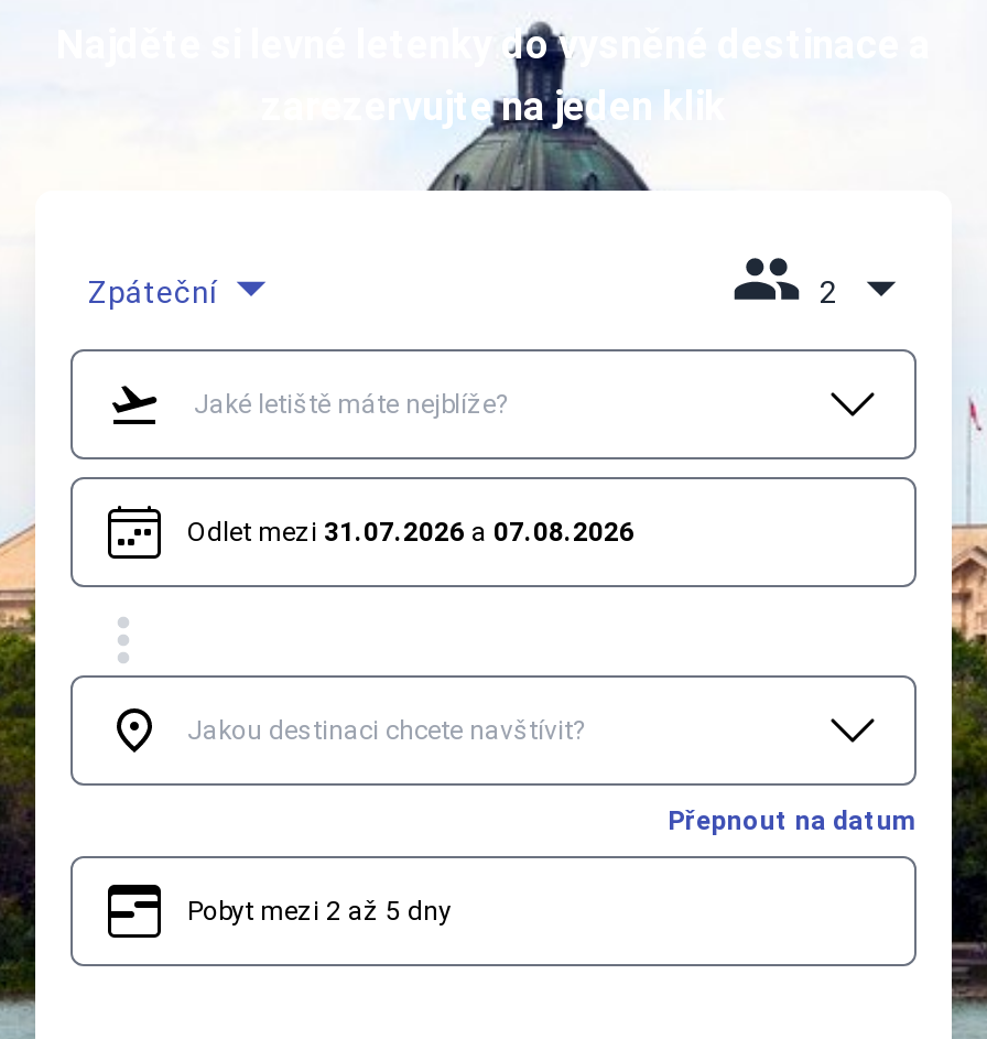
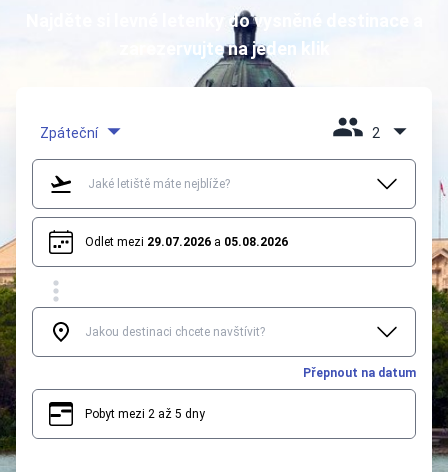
[187,517,634,548] Odlet mezi 31.07.2026 a 07.08.2026 -> [85,235,288,249] Odlet mezi 29.07.2026 a 05.08.2026

